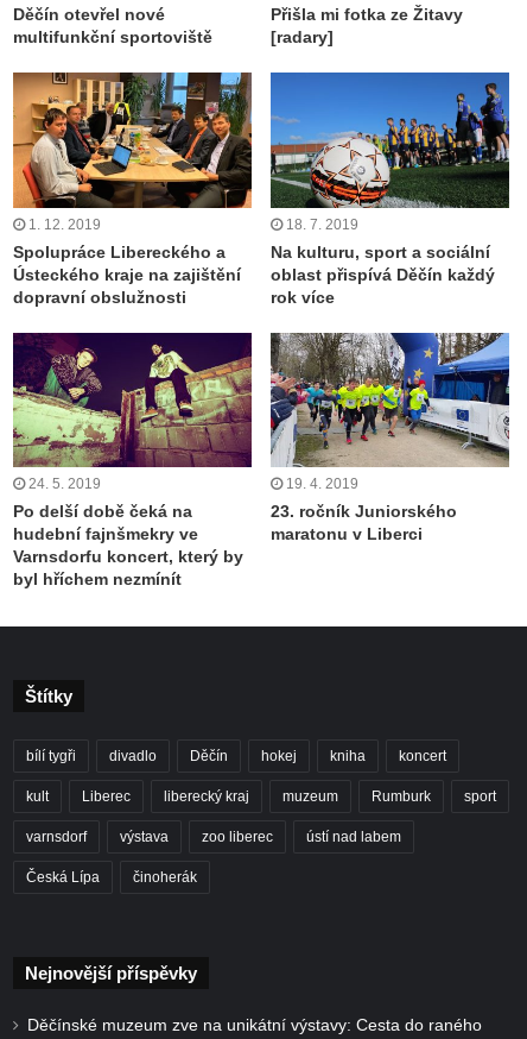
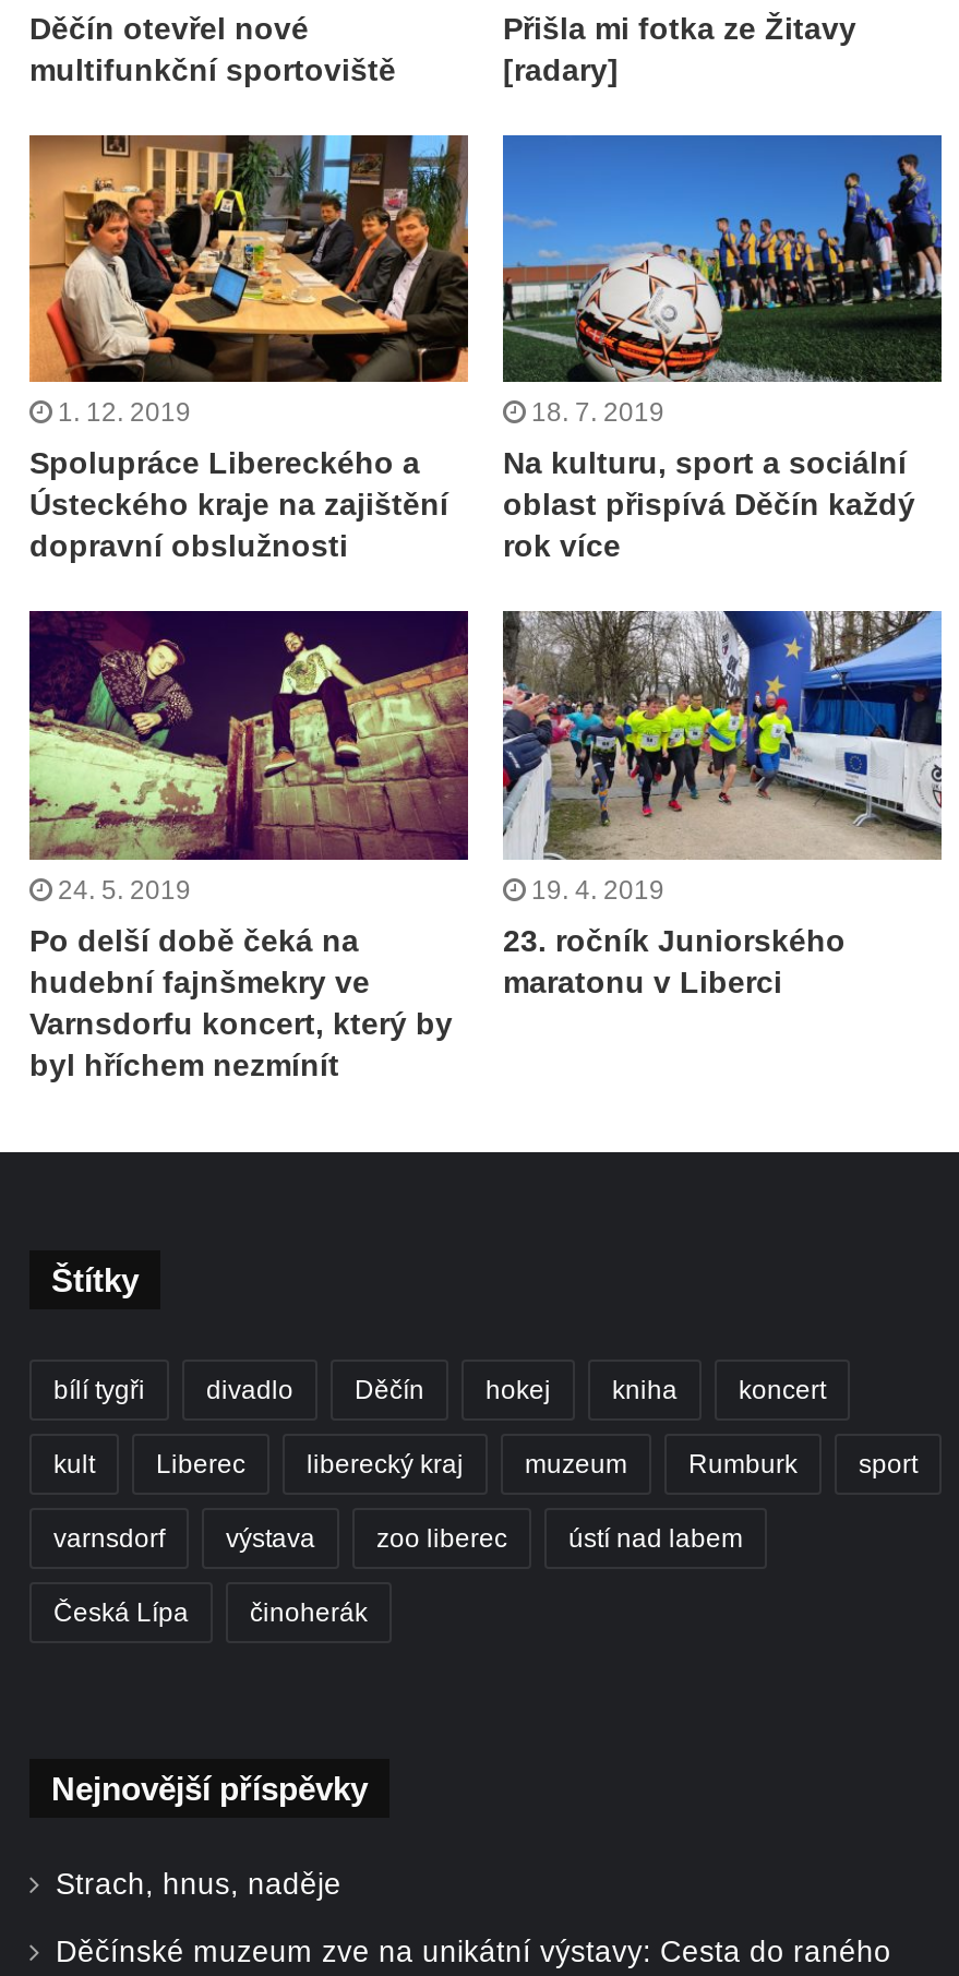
none -> [56,1867,341,1900] Strach, hnus, naděje

